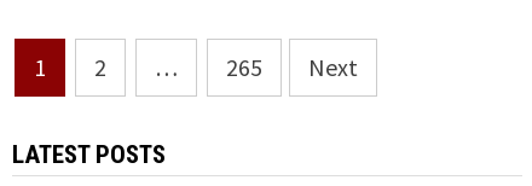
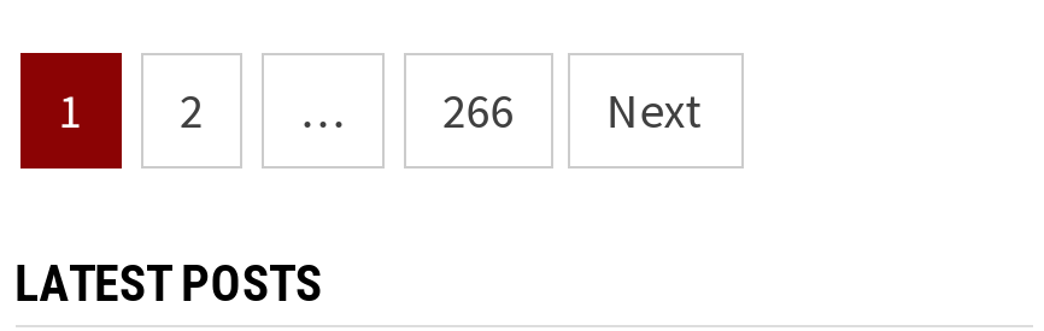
[226,52,262,82] 265 -> [442,80,514,140] 266

